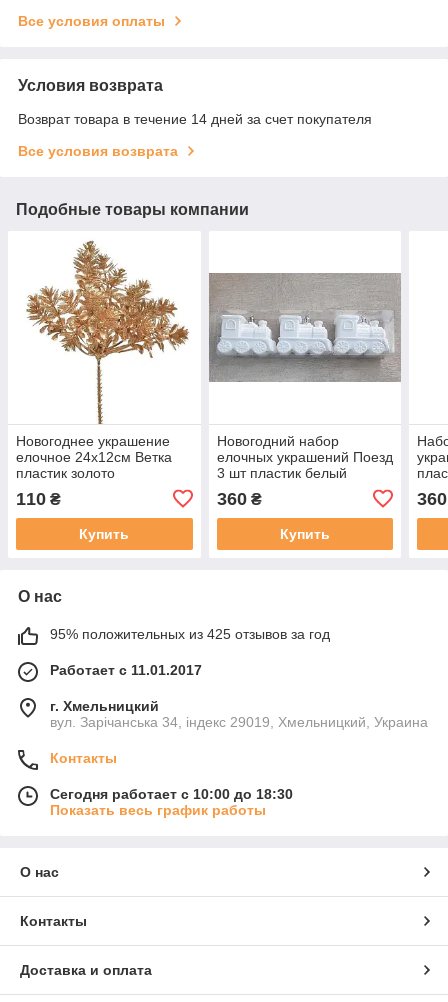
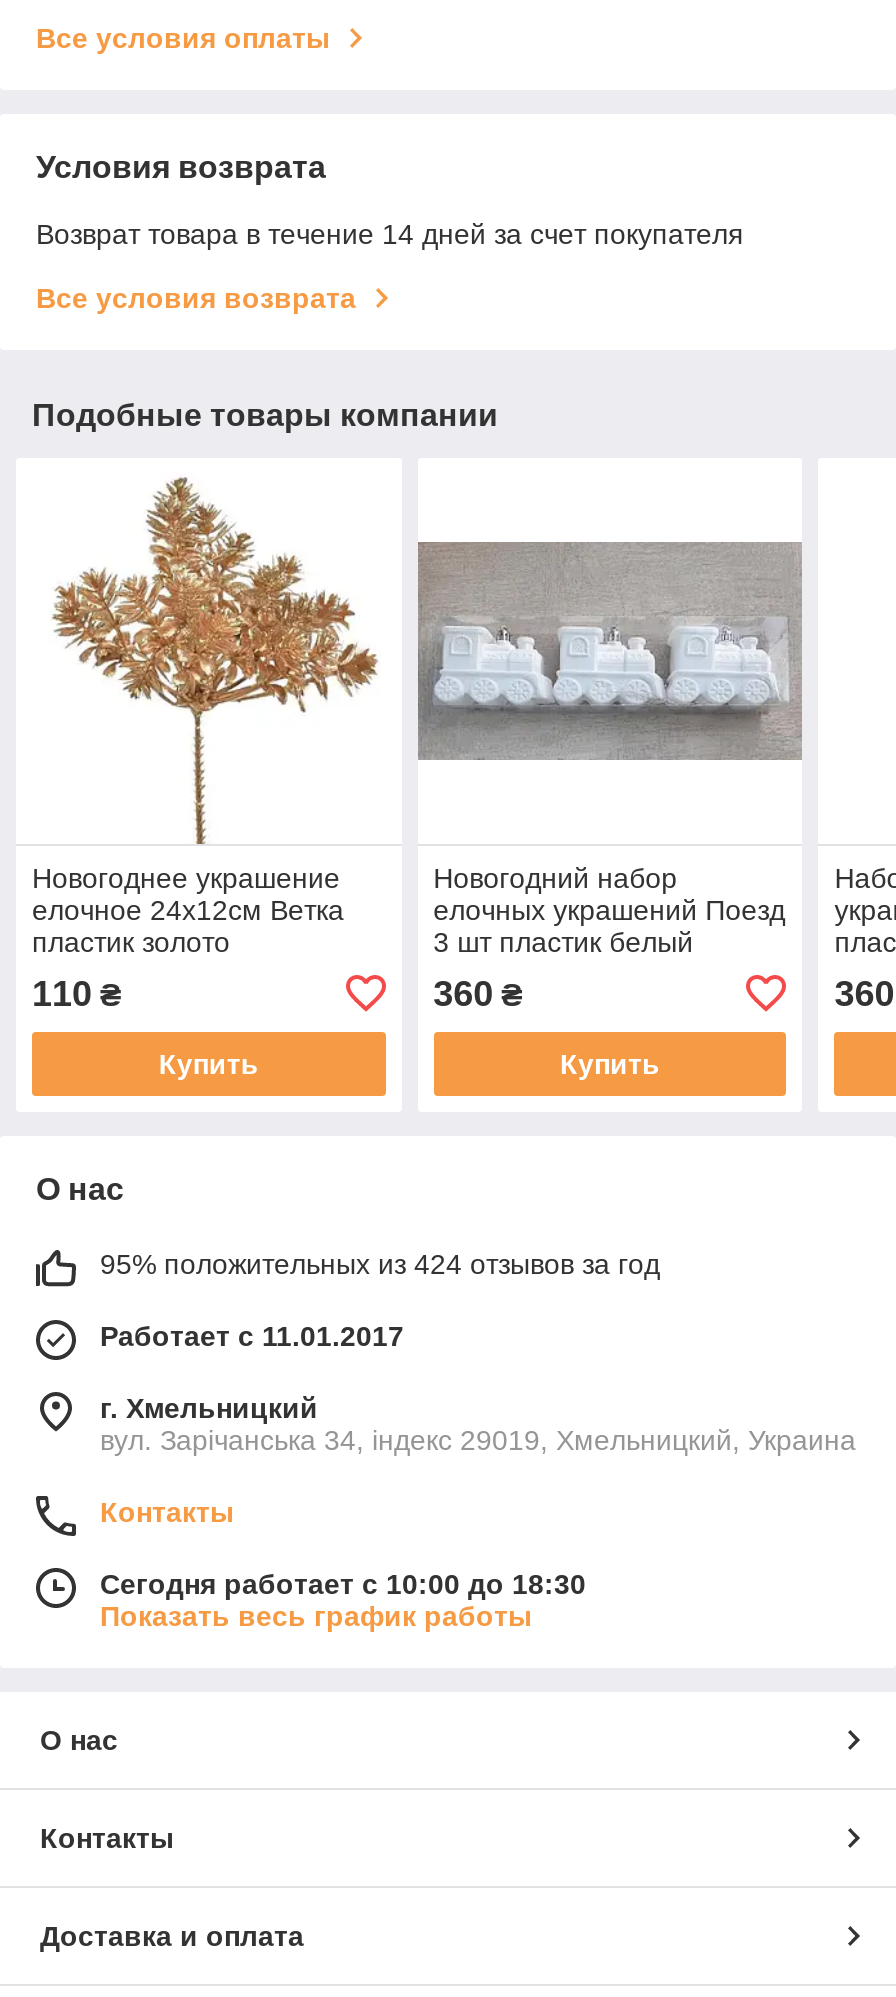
[50,626,330,642] 95% положительных из 425 отзывов за год -> [100,1248,660,1280] 95% положительных из 424 отзывов за год

